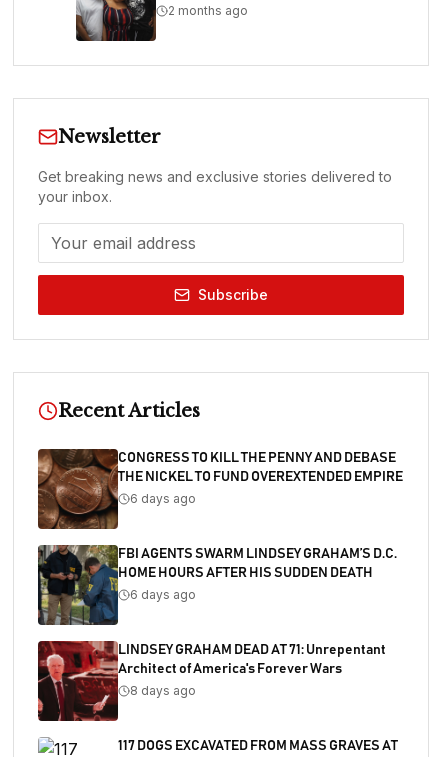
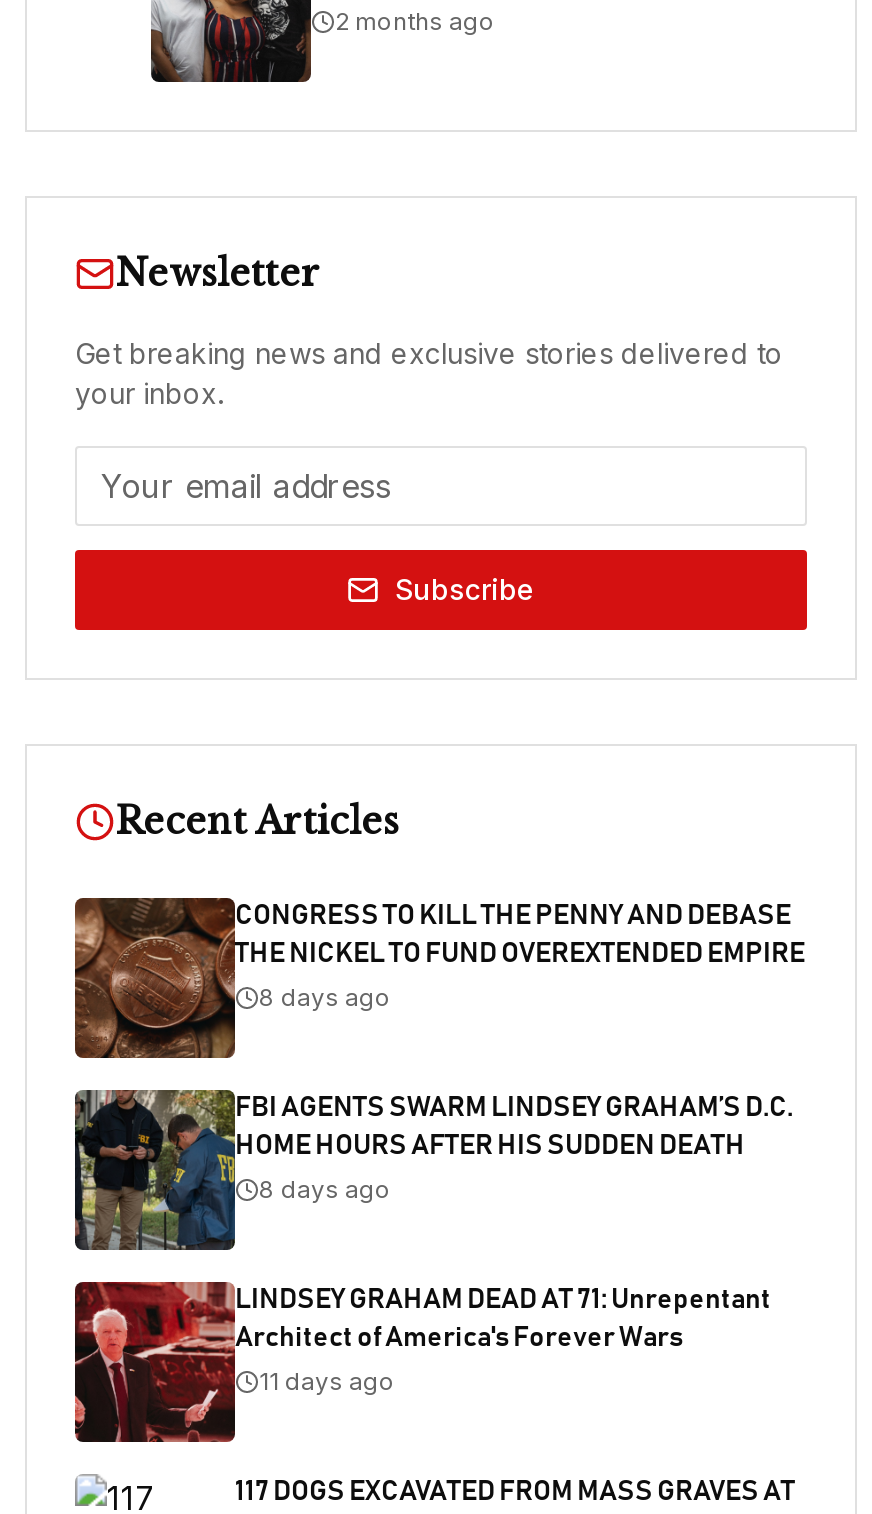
[130,491,196,506] 6 days ago -> [259,982,391,1012] 8 days ago
[130,587,196,602] 6 days ago -> [259,1174,391,1204] 8 days ago
[130,683,196,698] 8 days ago -> [259,1366,395,1396] 11 days ago

